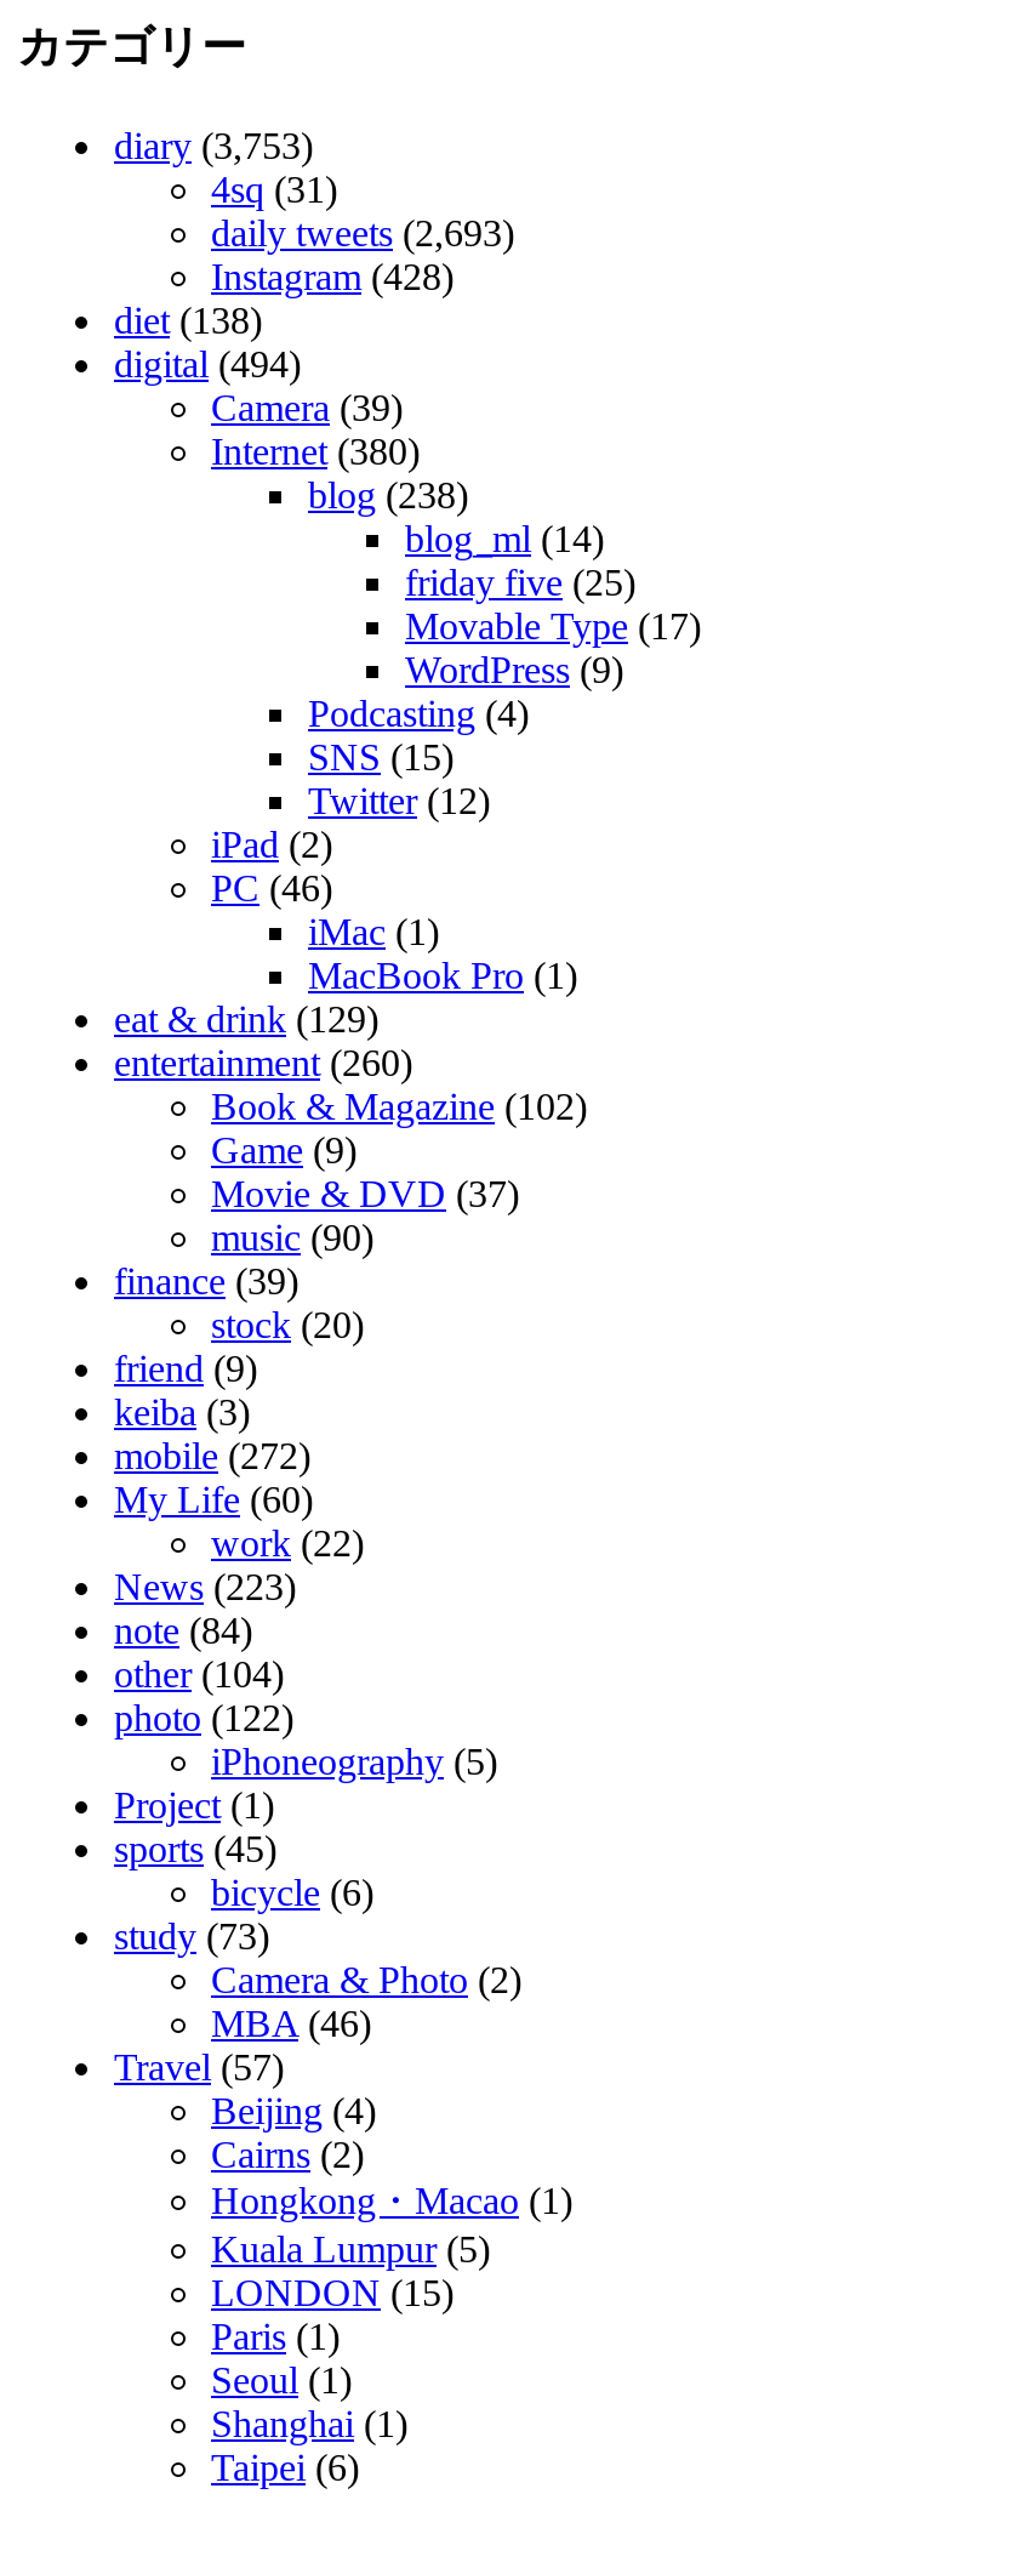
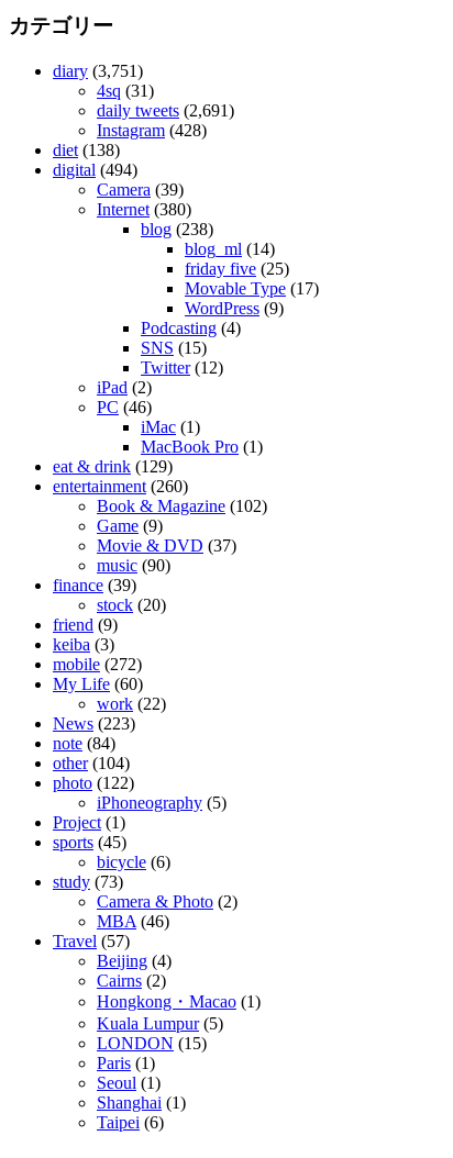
[114,125,313,166] diary (3,753) -> [53,62,143,80] diary (3,751)
[211,213,514,254] daily tweets (2,693) -> [97,101,234,120] daily tweets (2,691)

